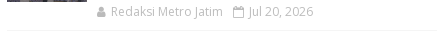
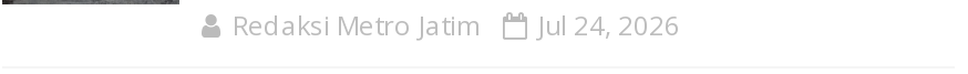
[111,3,313,20] Redaksi Metro Jatim Jul 20, 2026 -> [233,7,680,44] Redaksi Metro Jatim Jul 24, 2026

